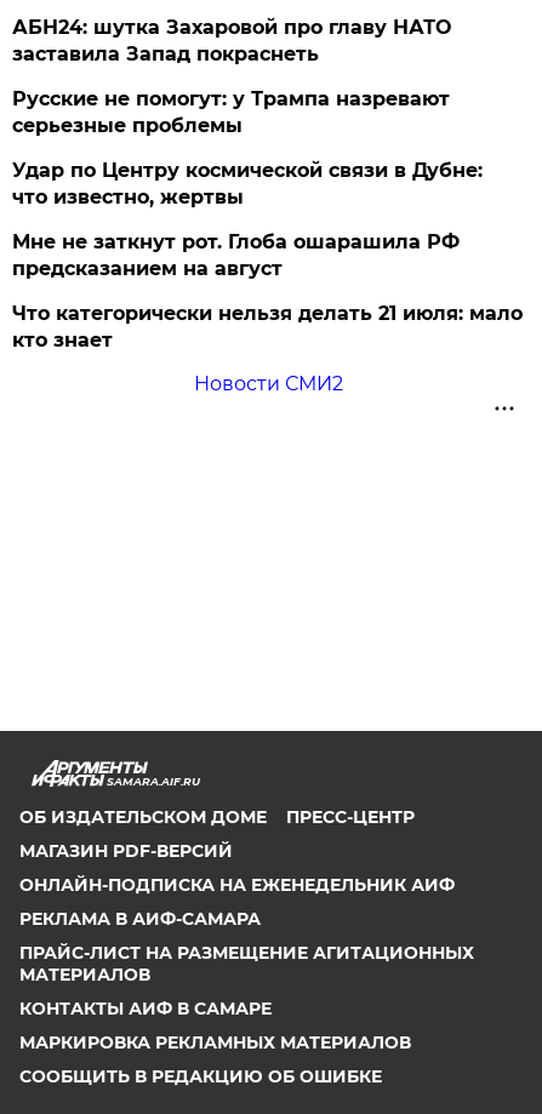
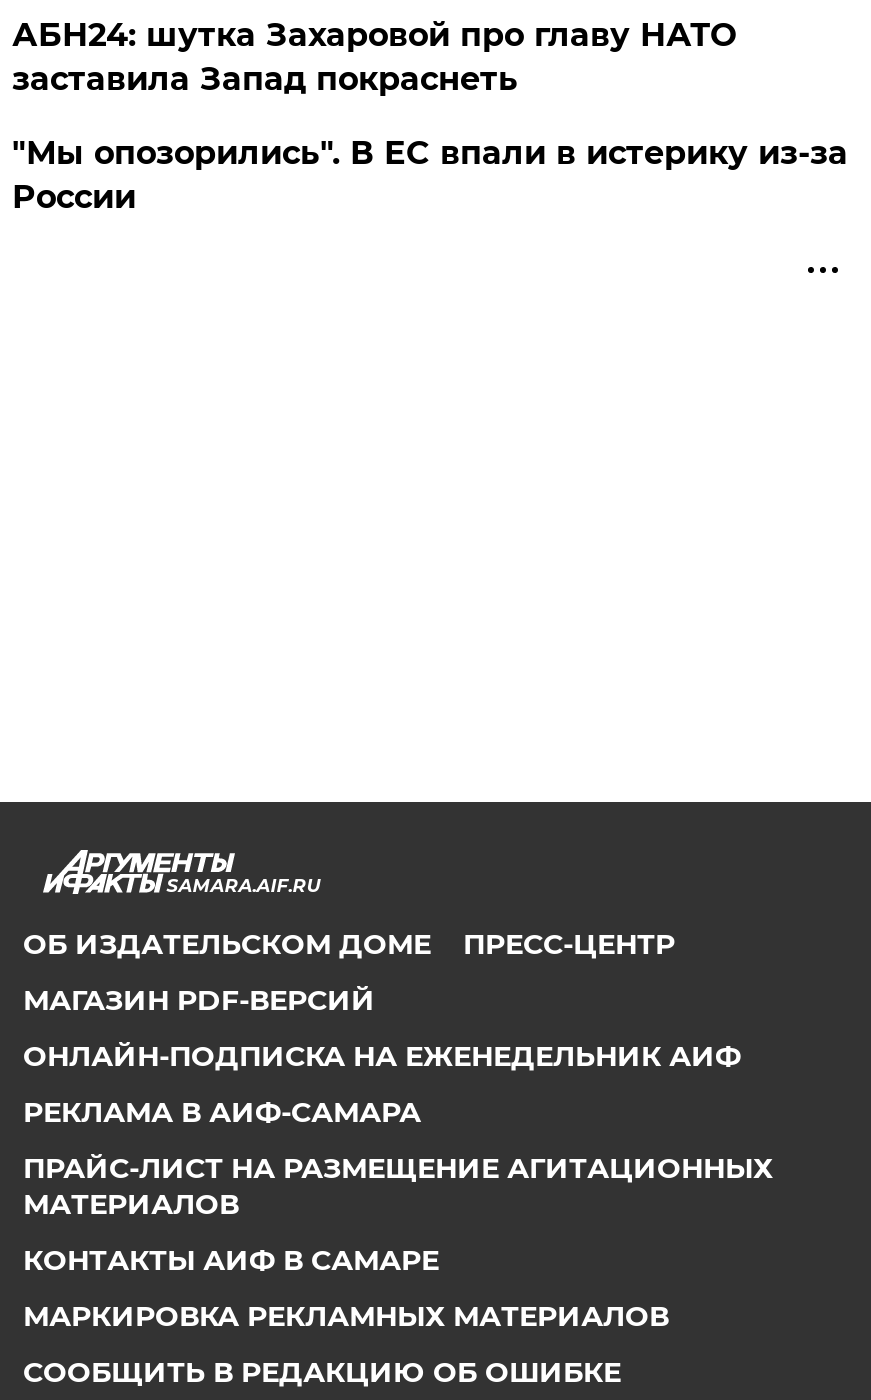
[13,87,523,395] Русские не помогут: у Трампа назревают | серьезные проблемы | Удар по Центру космической связи в Дубне: | что известно, жертвы | Мне не заткнут рот. Глоба ошарашила РФ | предсказанием на август | Что категорически нельзя делать 21 июля: мало | кто знает | Новости СМИ2 -> [12,134,848,216] "Мы опозорились". В ЕС впали в истерику из-за | России

